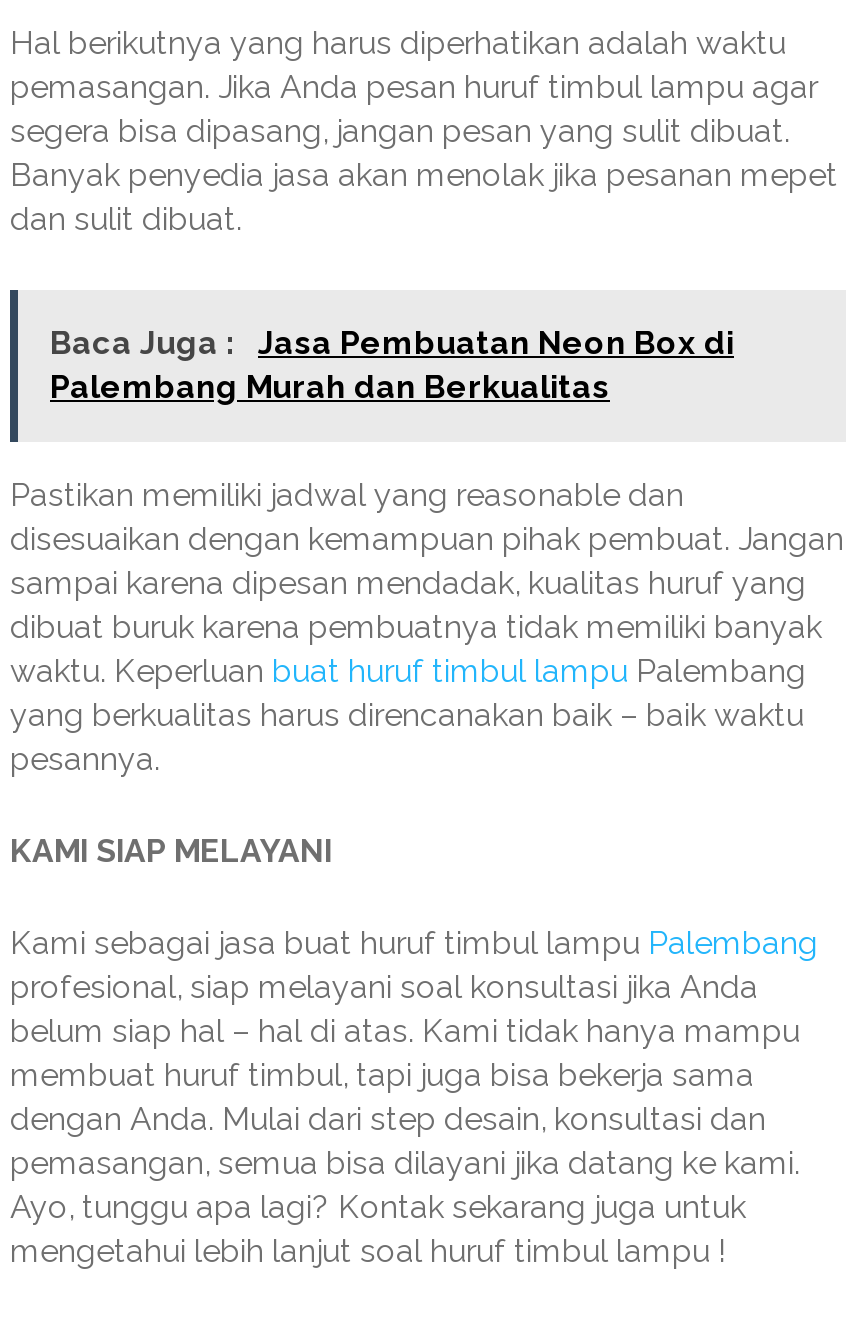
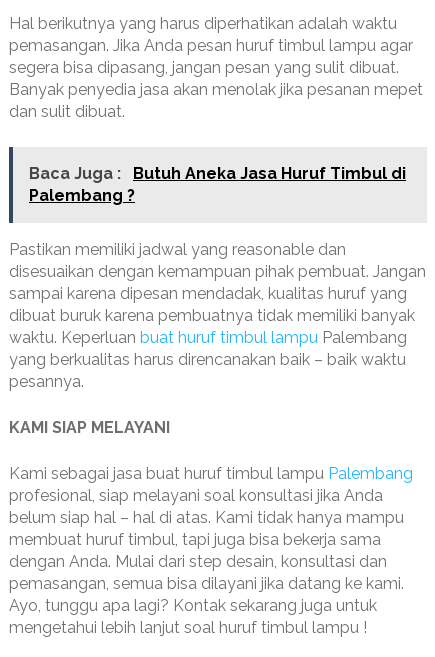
[50,324,734,406] Baca Juga : Jasa Pembuatan Neon Box di | Palembang Murah dan Berkualitas -> [29,164,406,205] Baca Juga : Butuh Aneka Jasa Huruf Timbul di | Palembang ?

